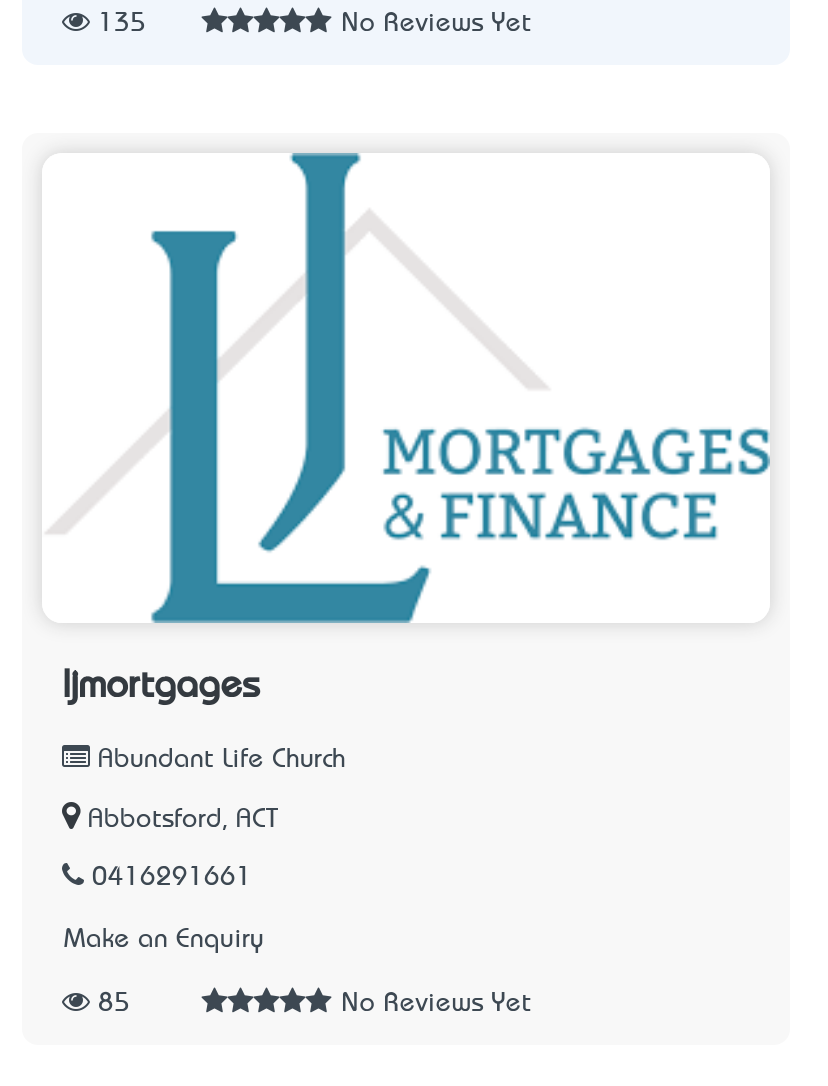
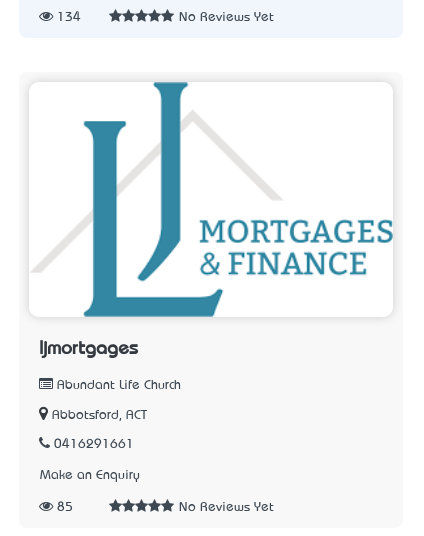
[90,12,146,38] 135 -> [53,11,81,24] 134

